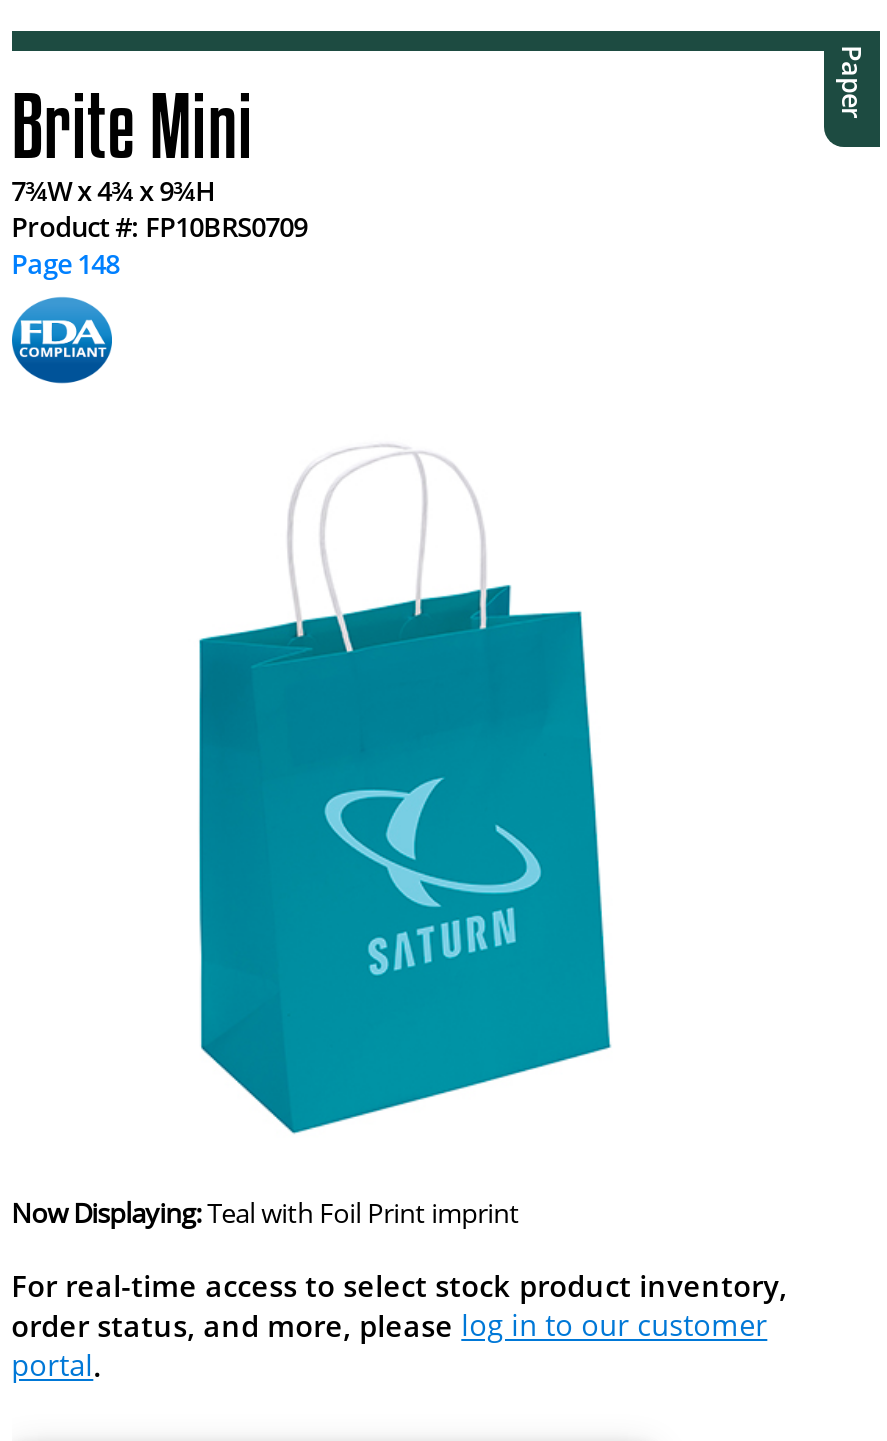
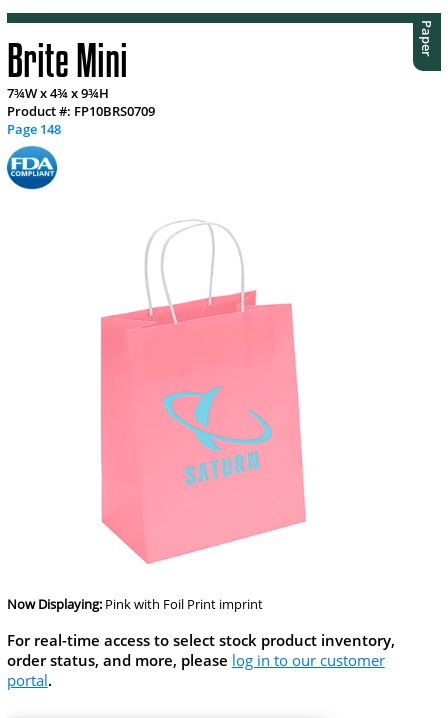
[11,583,612,1231] [image] | Now Displaying: Teal with Foil Print imprint -> [7,290,306,613] [image] | Now Displaying: Pink with Foil Print imprint

